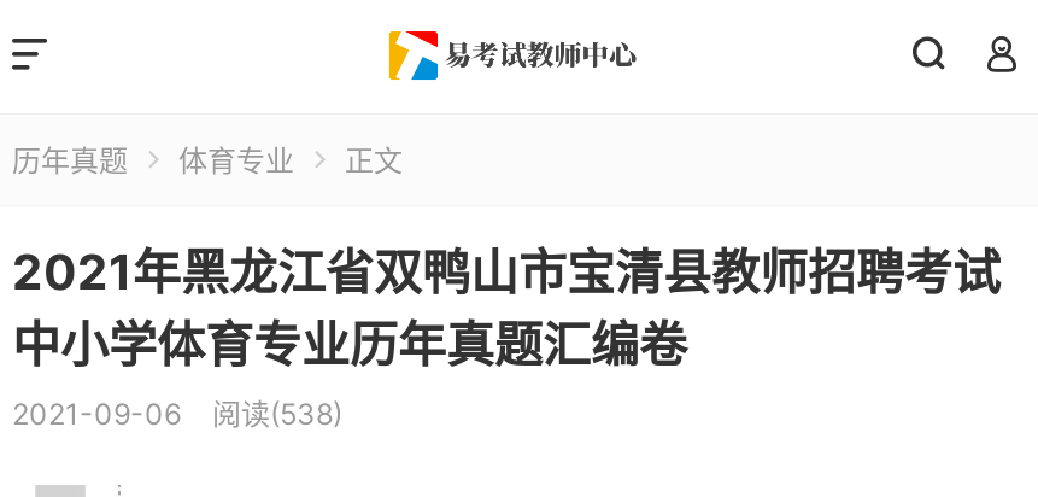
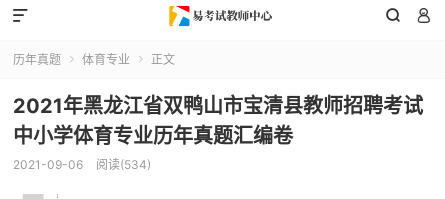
[12,396,342,432] 2021-09-06 阅读(538) -> [13,157,151,172] 2021-09-06 阅读(534)

